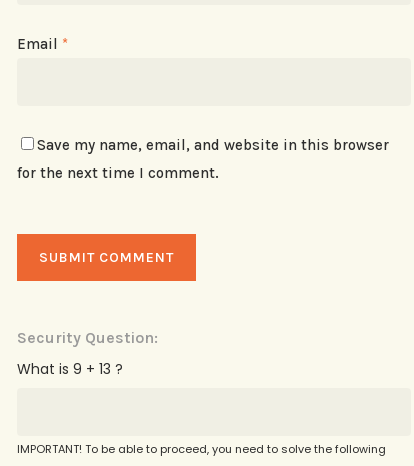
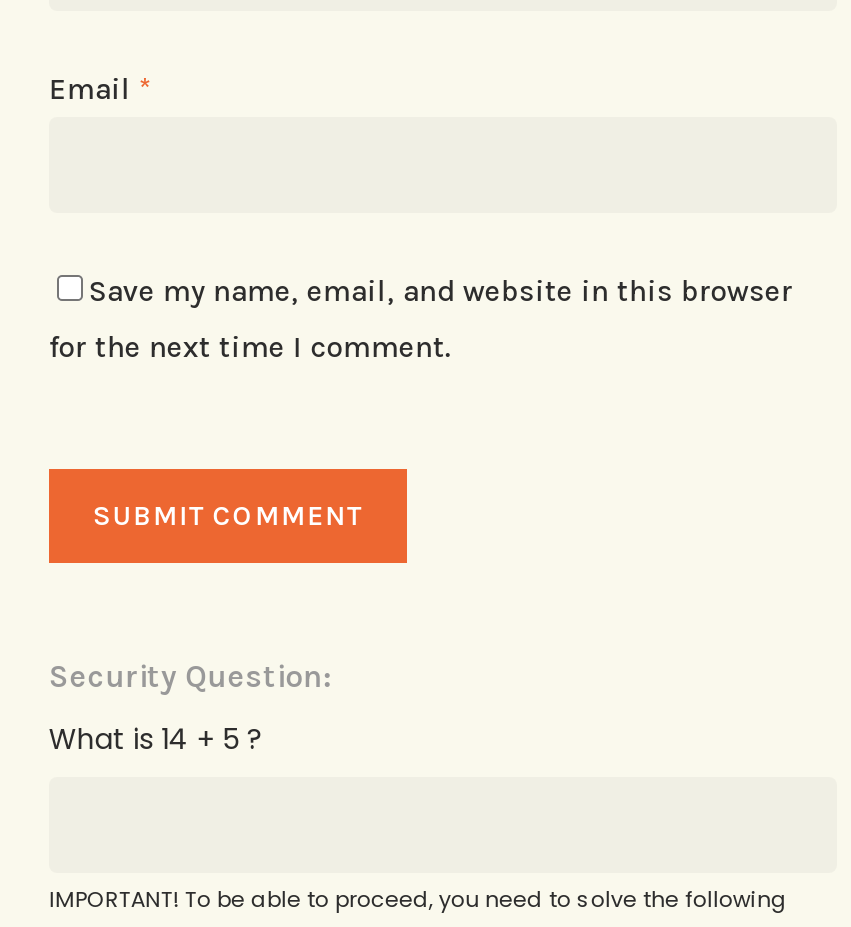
[17,359,123,379] What is 9 + 13 ? -> [49,719,263,759] What is 14 + 5 ?

